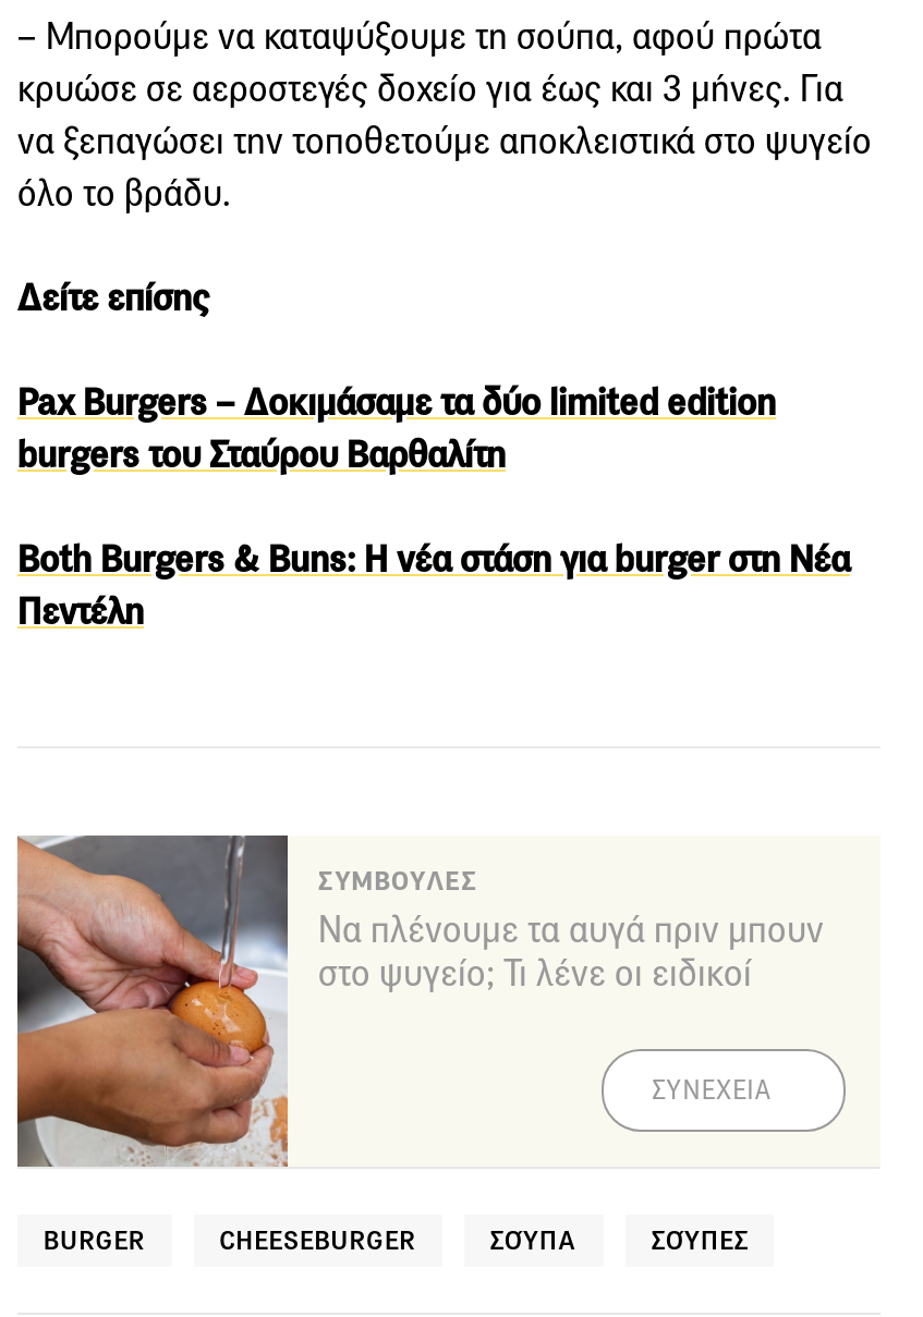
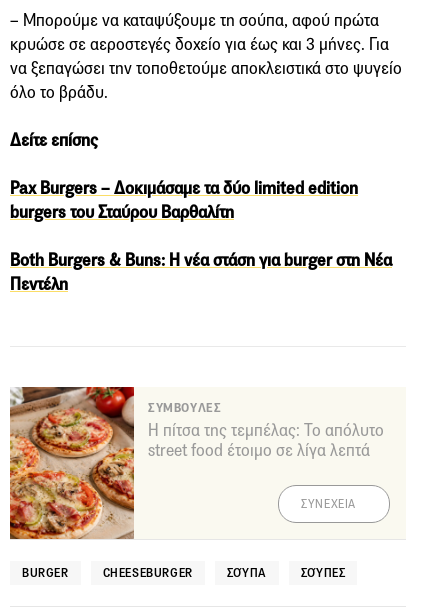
[15,833,824,1169] [image] | Να πλένουμε τα αυγά πριν μπουν | στο ψυγείο; Τι λένε οι ειδικοί -> [9,386,384,540] [image] | Η πίτσα της τεμπέλας: Το απόλυτο | street food έτοιμο σε λίγα λεπτά

